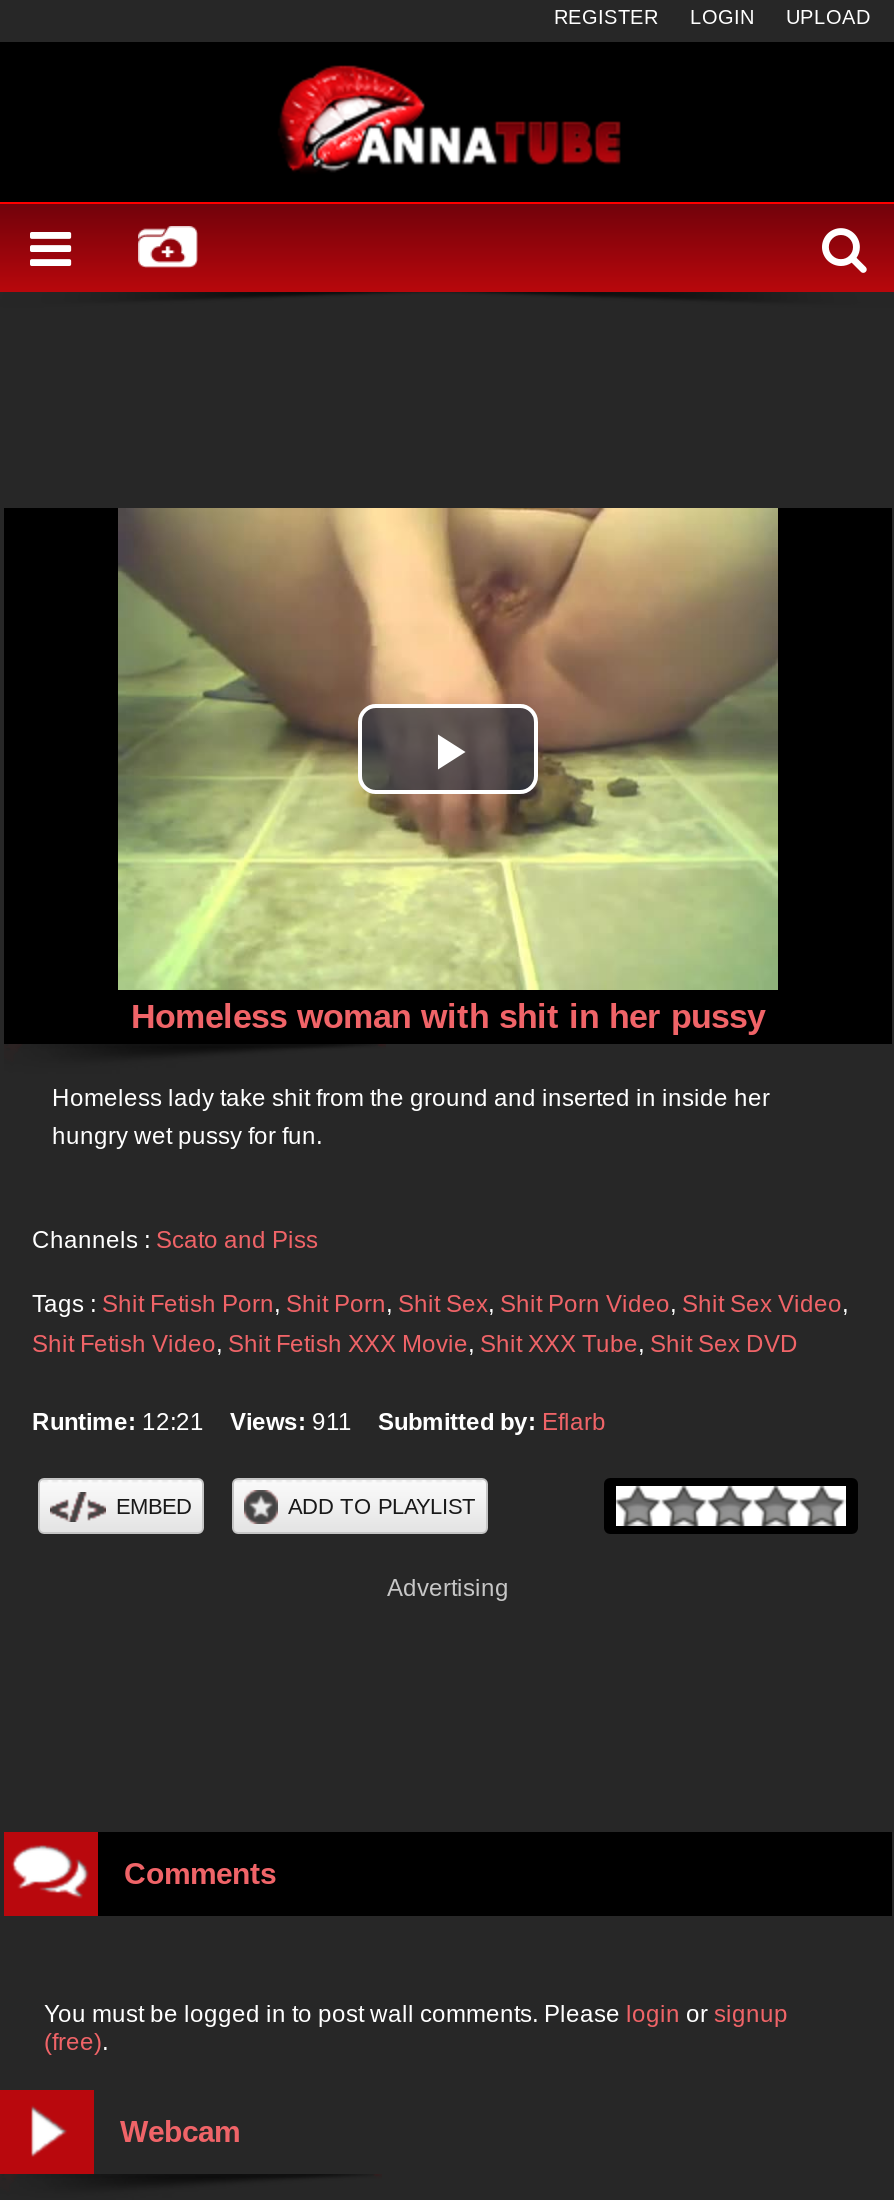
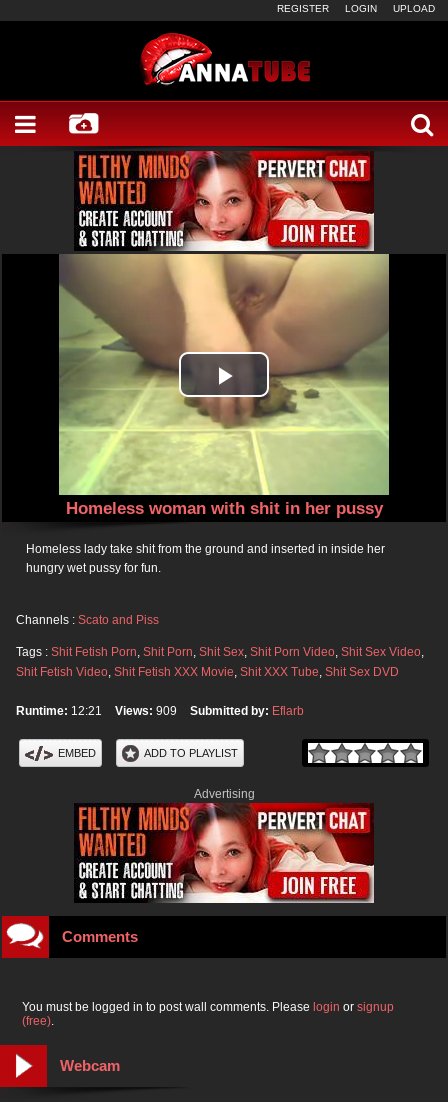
none -> [75,150,375,252] [image]
[32,1408,606,1436] Runtime: 12:21 Views: 911 Submitted by: Eflarb -> [16,704,304,718] Runtime: 12:21 Views: 909 Submitted by: Eflarb
none -> [75,802,375,904] [image]

